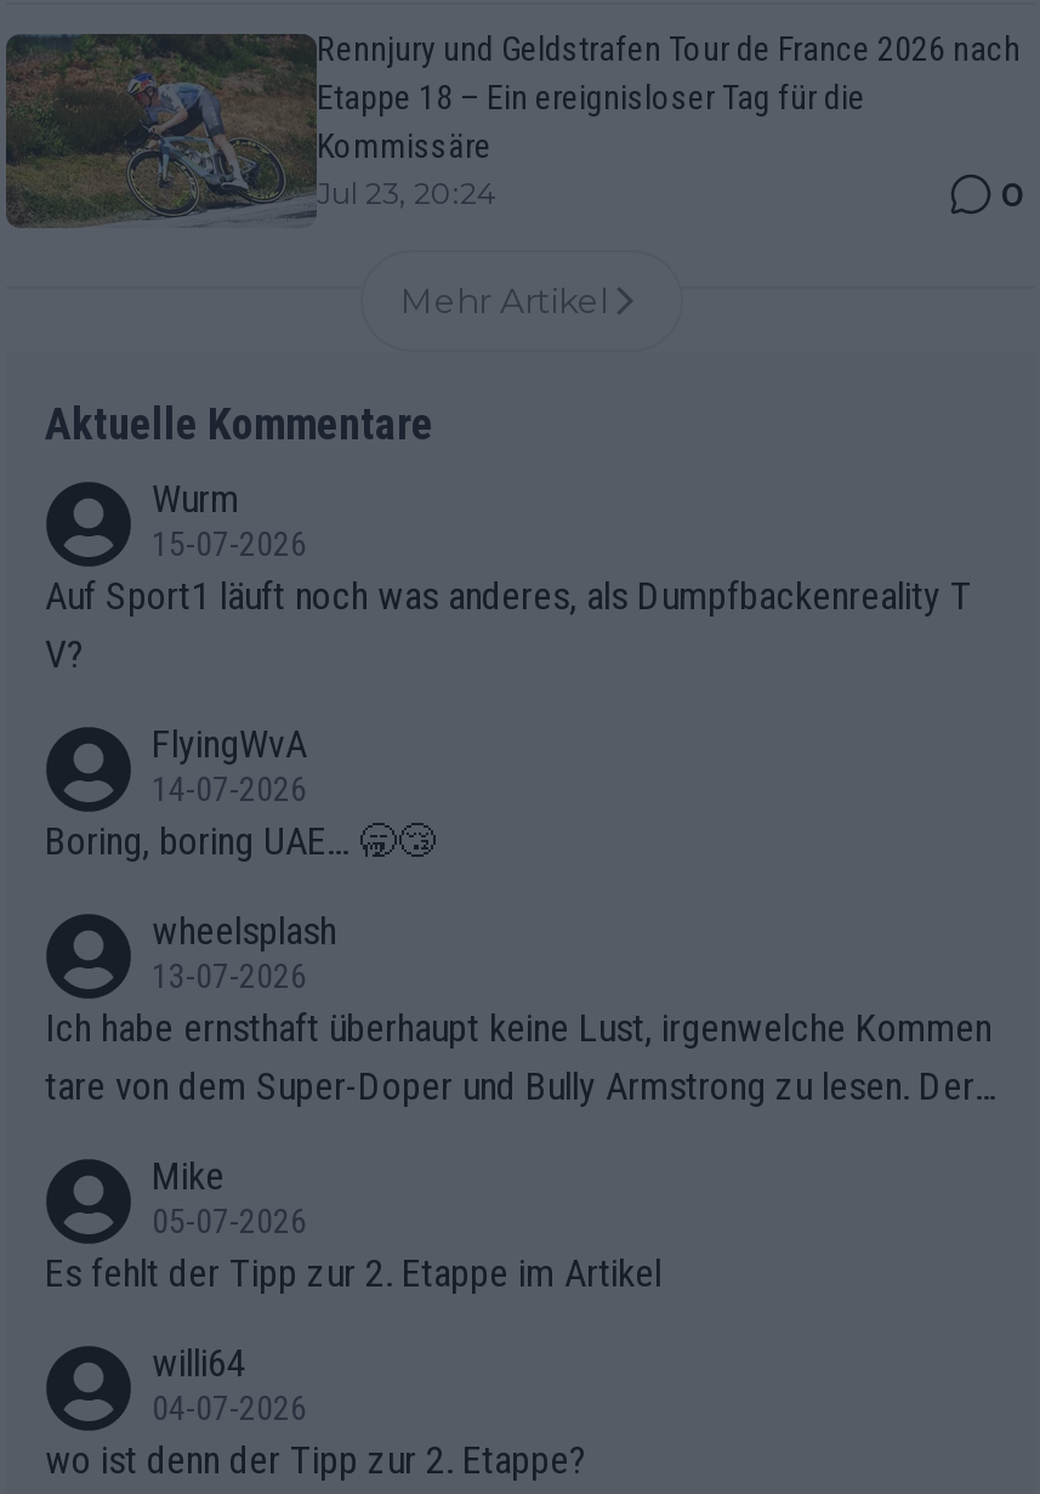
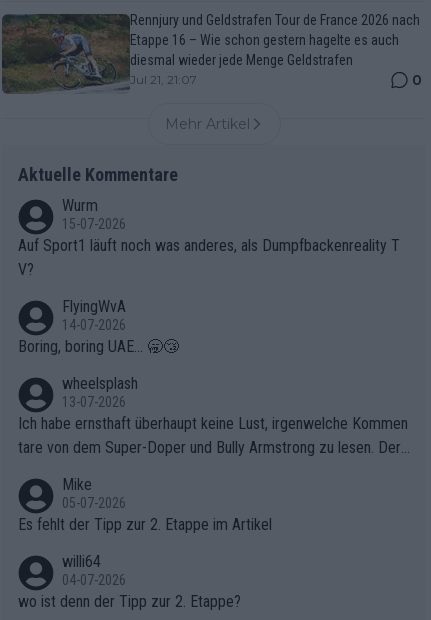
[317,78,865,211] Etappe 18 – Ein ereignisloser Tag für die | Kommissäre | Jul 23, 20:24 -> [130,32,399,87] Etappe 16 – Wie schon gestern hagelte es auch | diesmal wieder jede Menge Geldstrafen | Jul 21, 21:07

